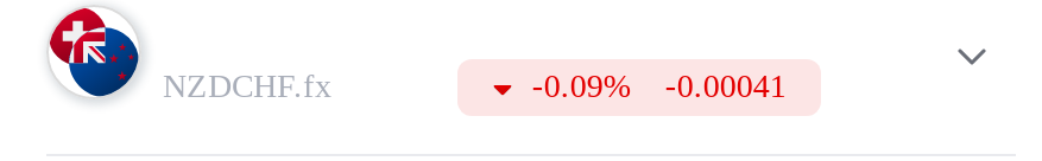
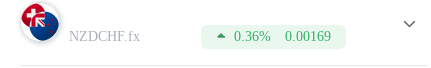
[513,69,641,104] -0.09% -> [226,29,275,44] 0.36%
[665,69,786,104] -0.00041 -> [285,29,331,44] 0.00169

